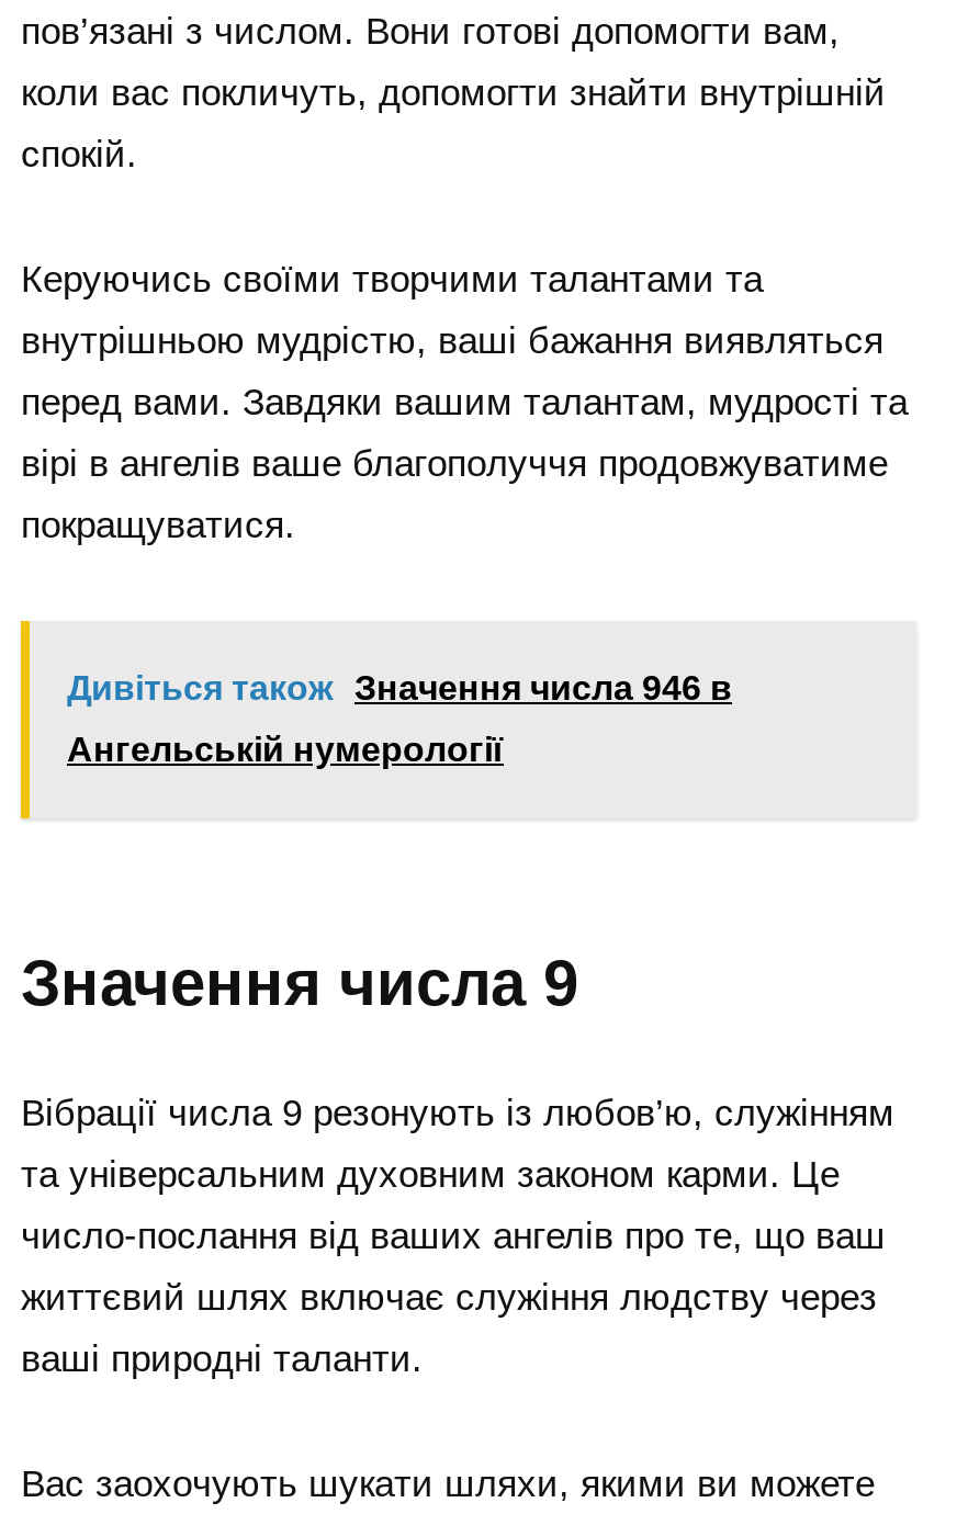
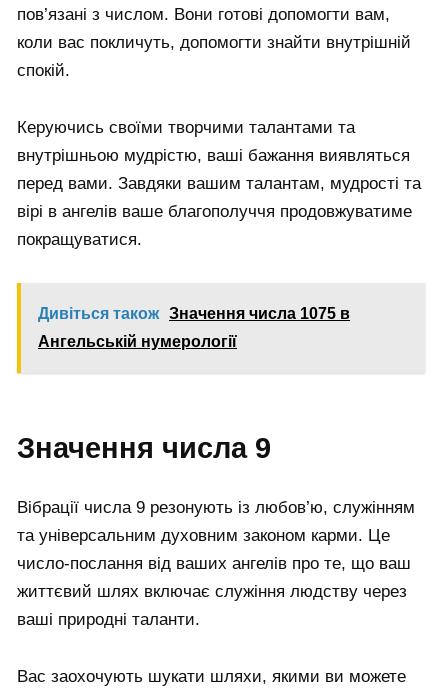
[67,669,732,707] Дивіться також Значення числа 946 в -> [38,305,350,322] Дивіться також Значення числа 1075 в

